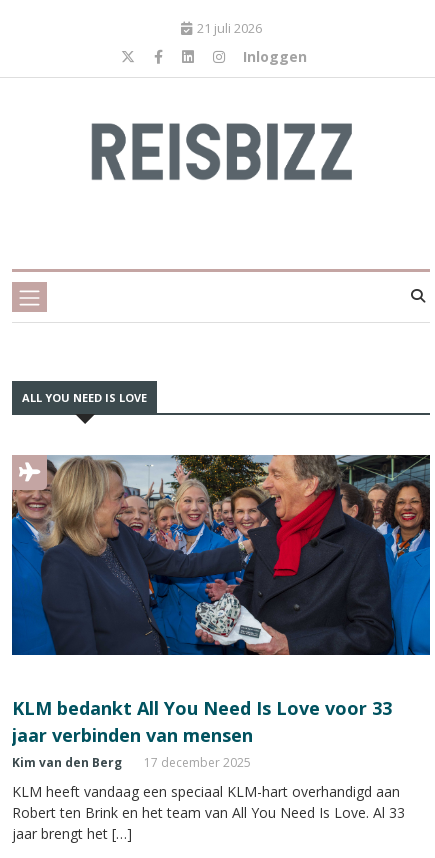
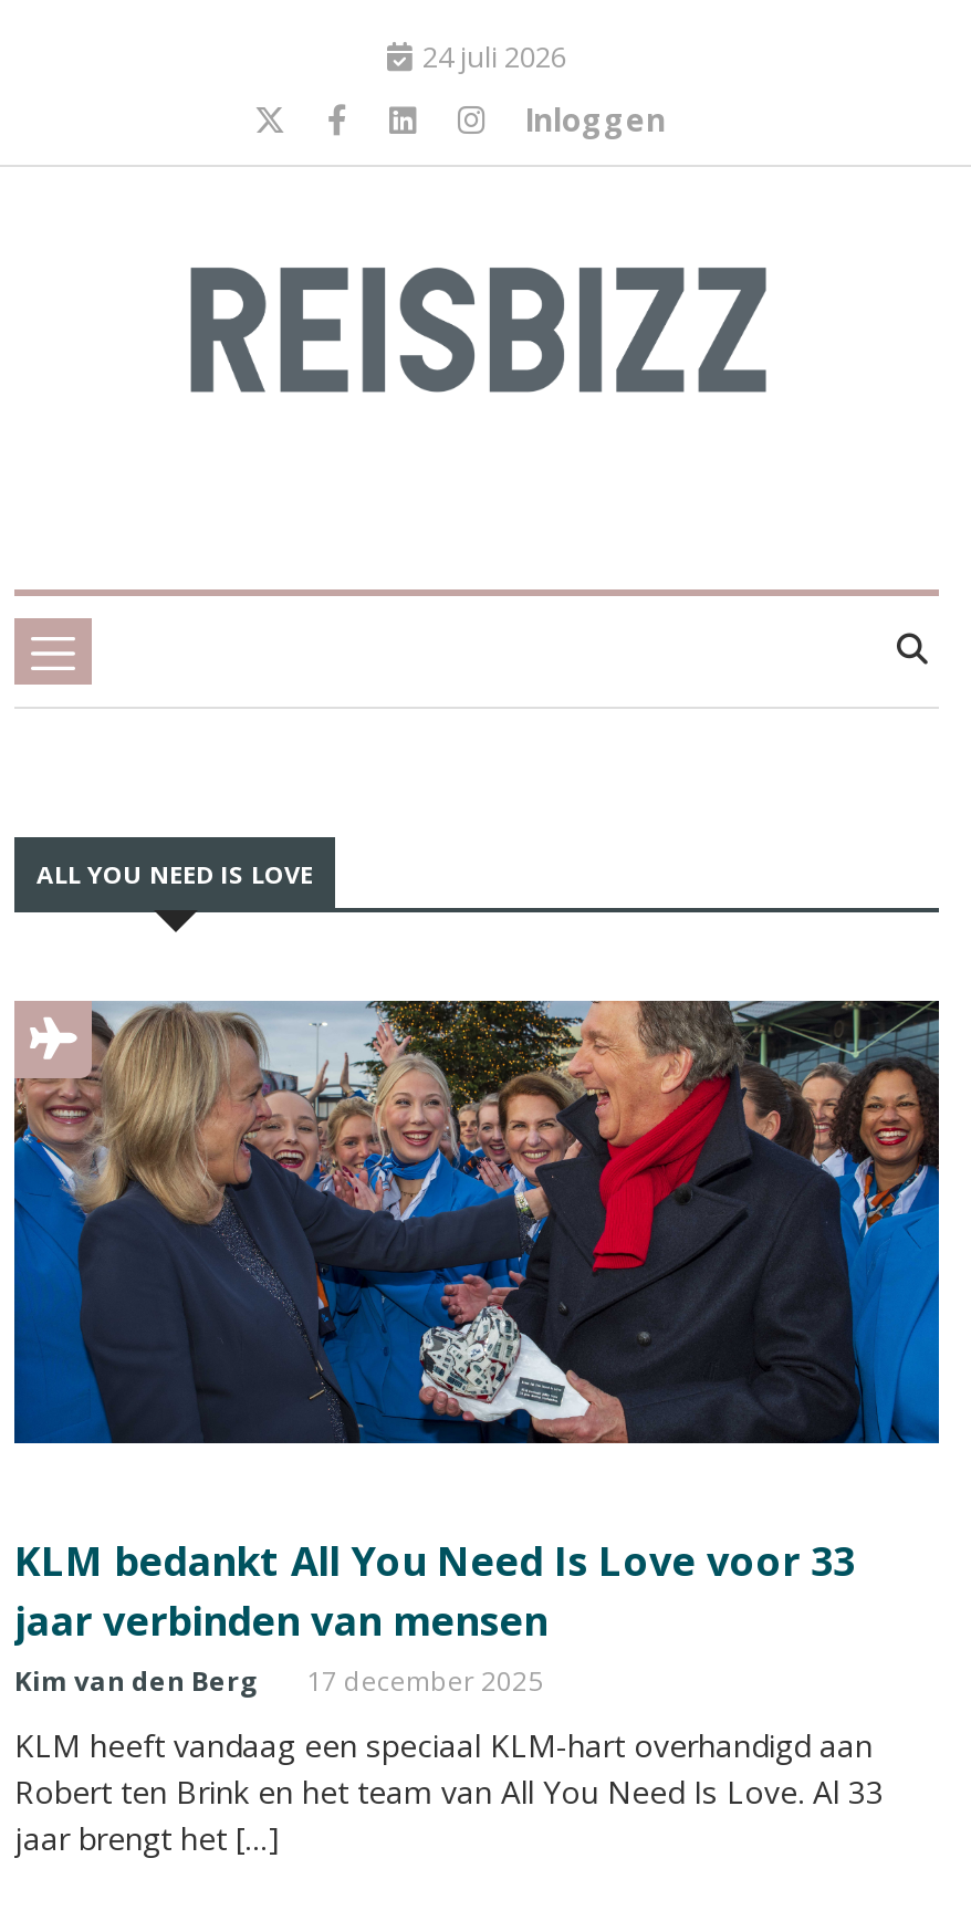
[196,19,261,37] 21 juli 2026 -> [422,36,566,76] 24 juli 2026

